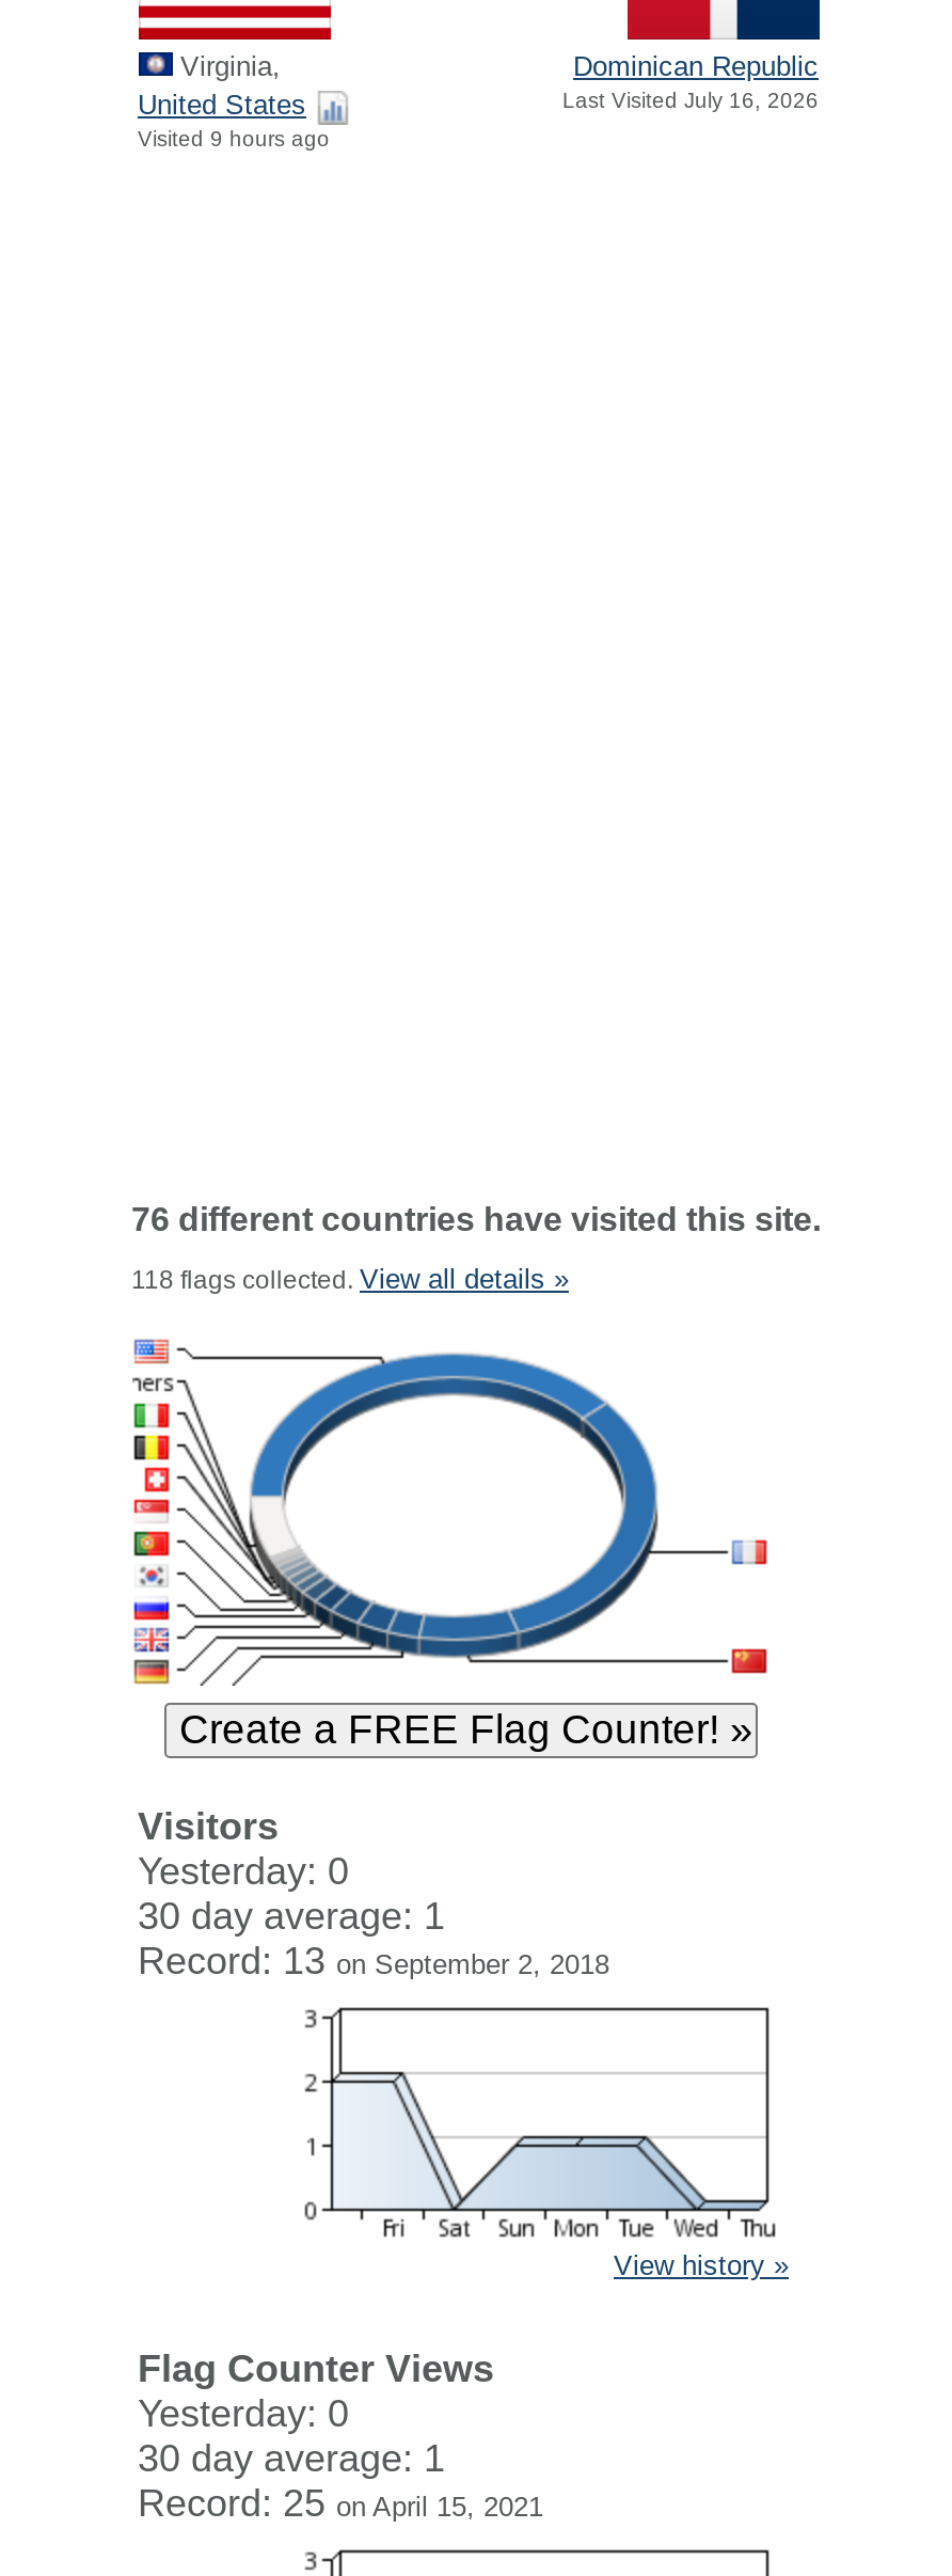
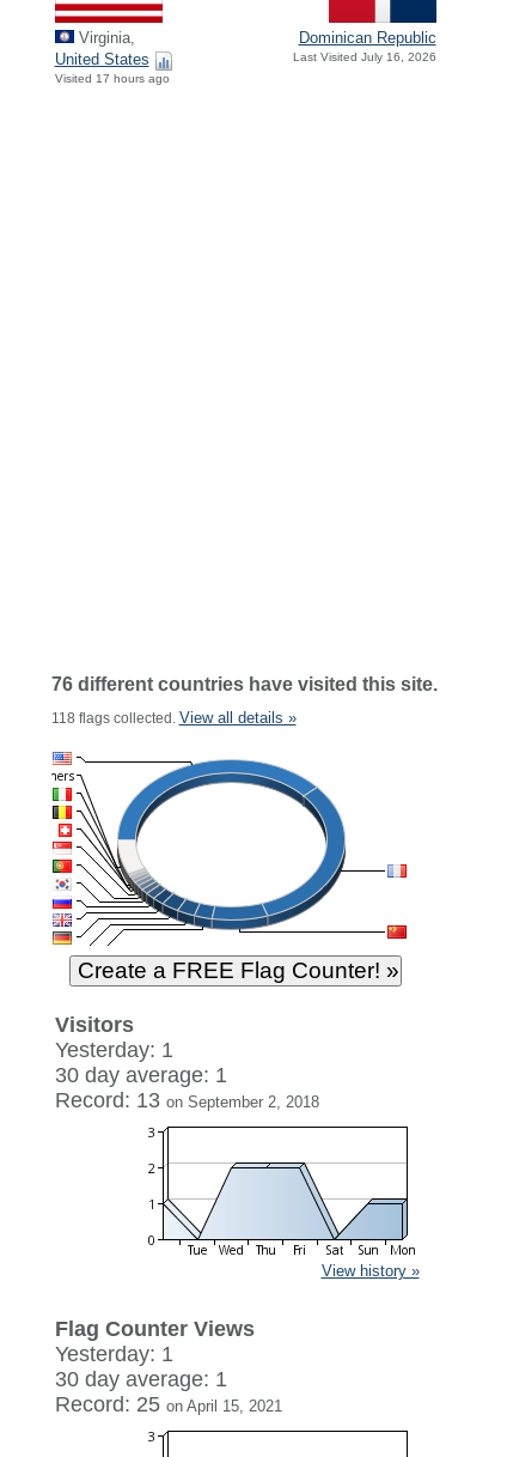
[138,128,330,151] Visited 9 hours ago -> [54,72,169,85] Visited 17 hours ago
[138,1850,349,1893] Yesterday: 0 -> [54,1038,173,1062] Yesterday: 1
[331,2070,781,2239] [image] -> [163,1161,416,1255] [image]
[138,2392,349,2435] Yesterday: 0 -> [54,1342,173,1366] Yesterday: 1

